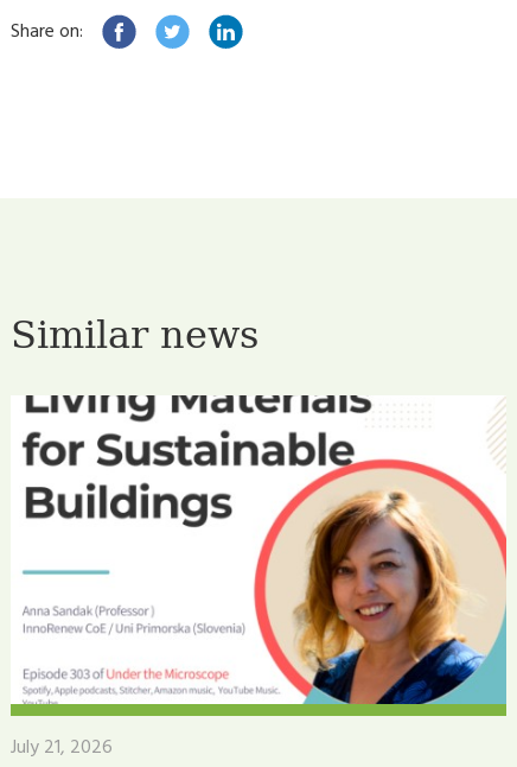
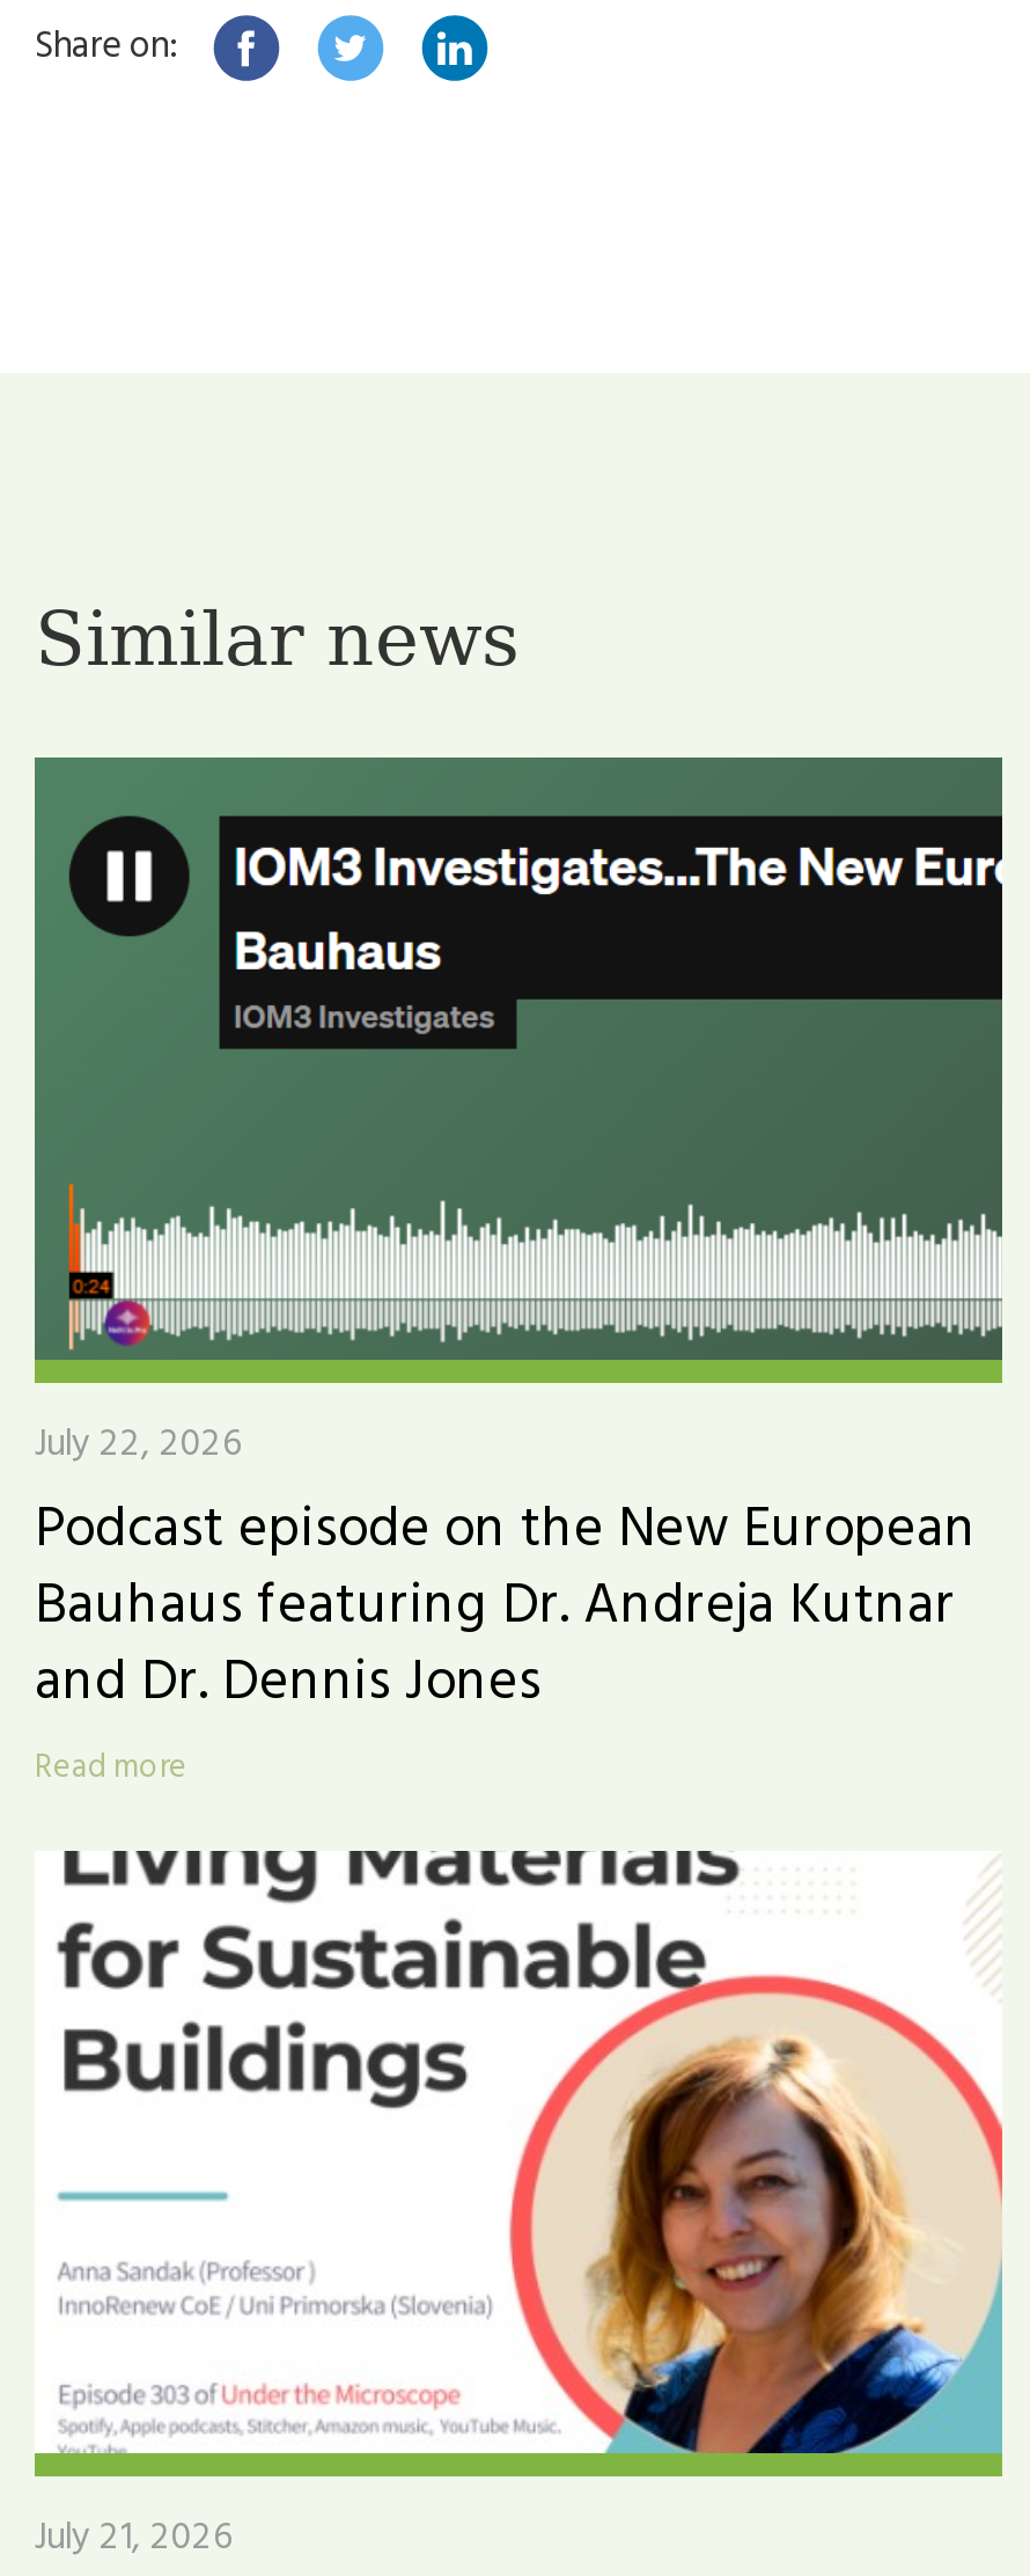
none -> [32,755,1005,1795] [image] | July 22, 2026 | Podcast episode on the New European | Bauhaus featuring Dr. Andreja Kutnar | and Dr. Dennis Jones | Read more

